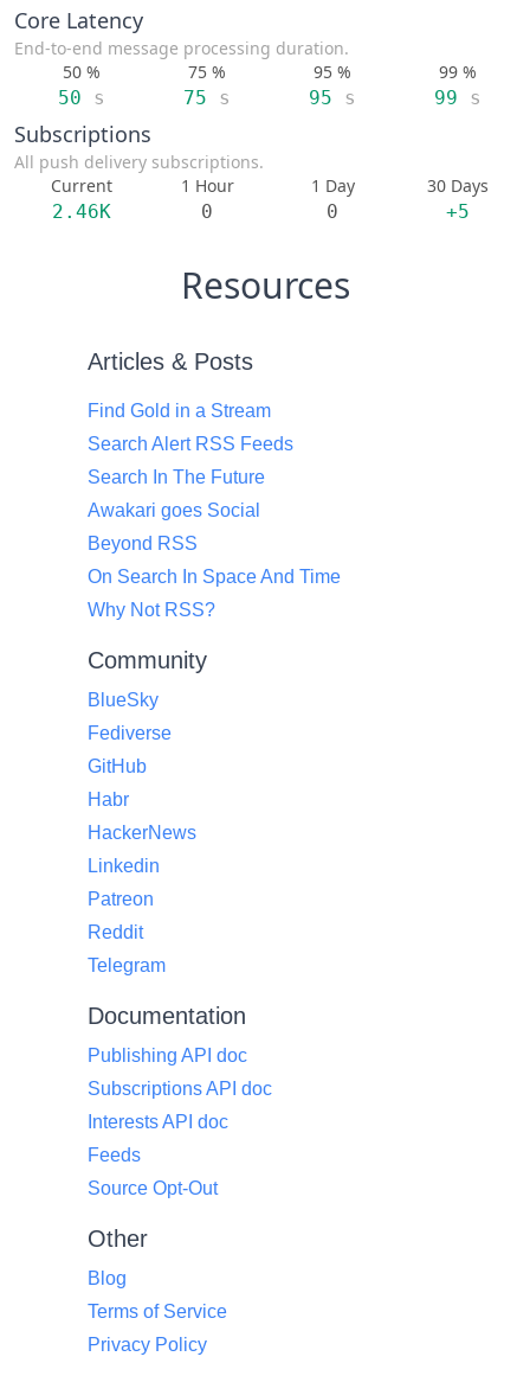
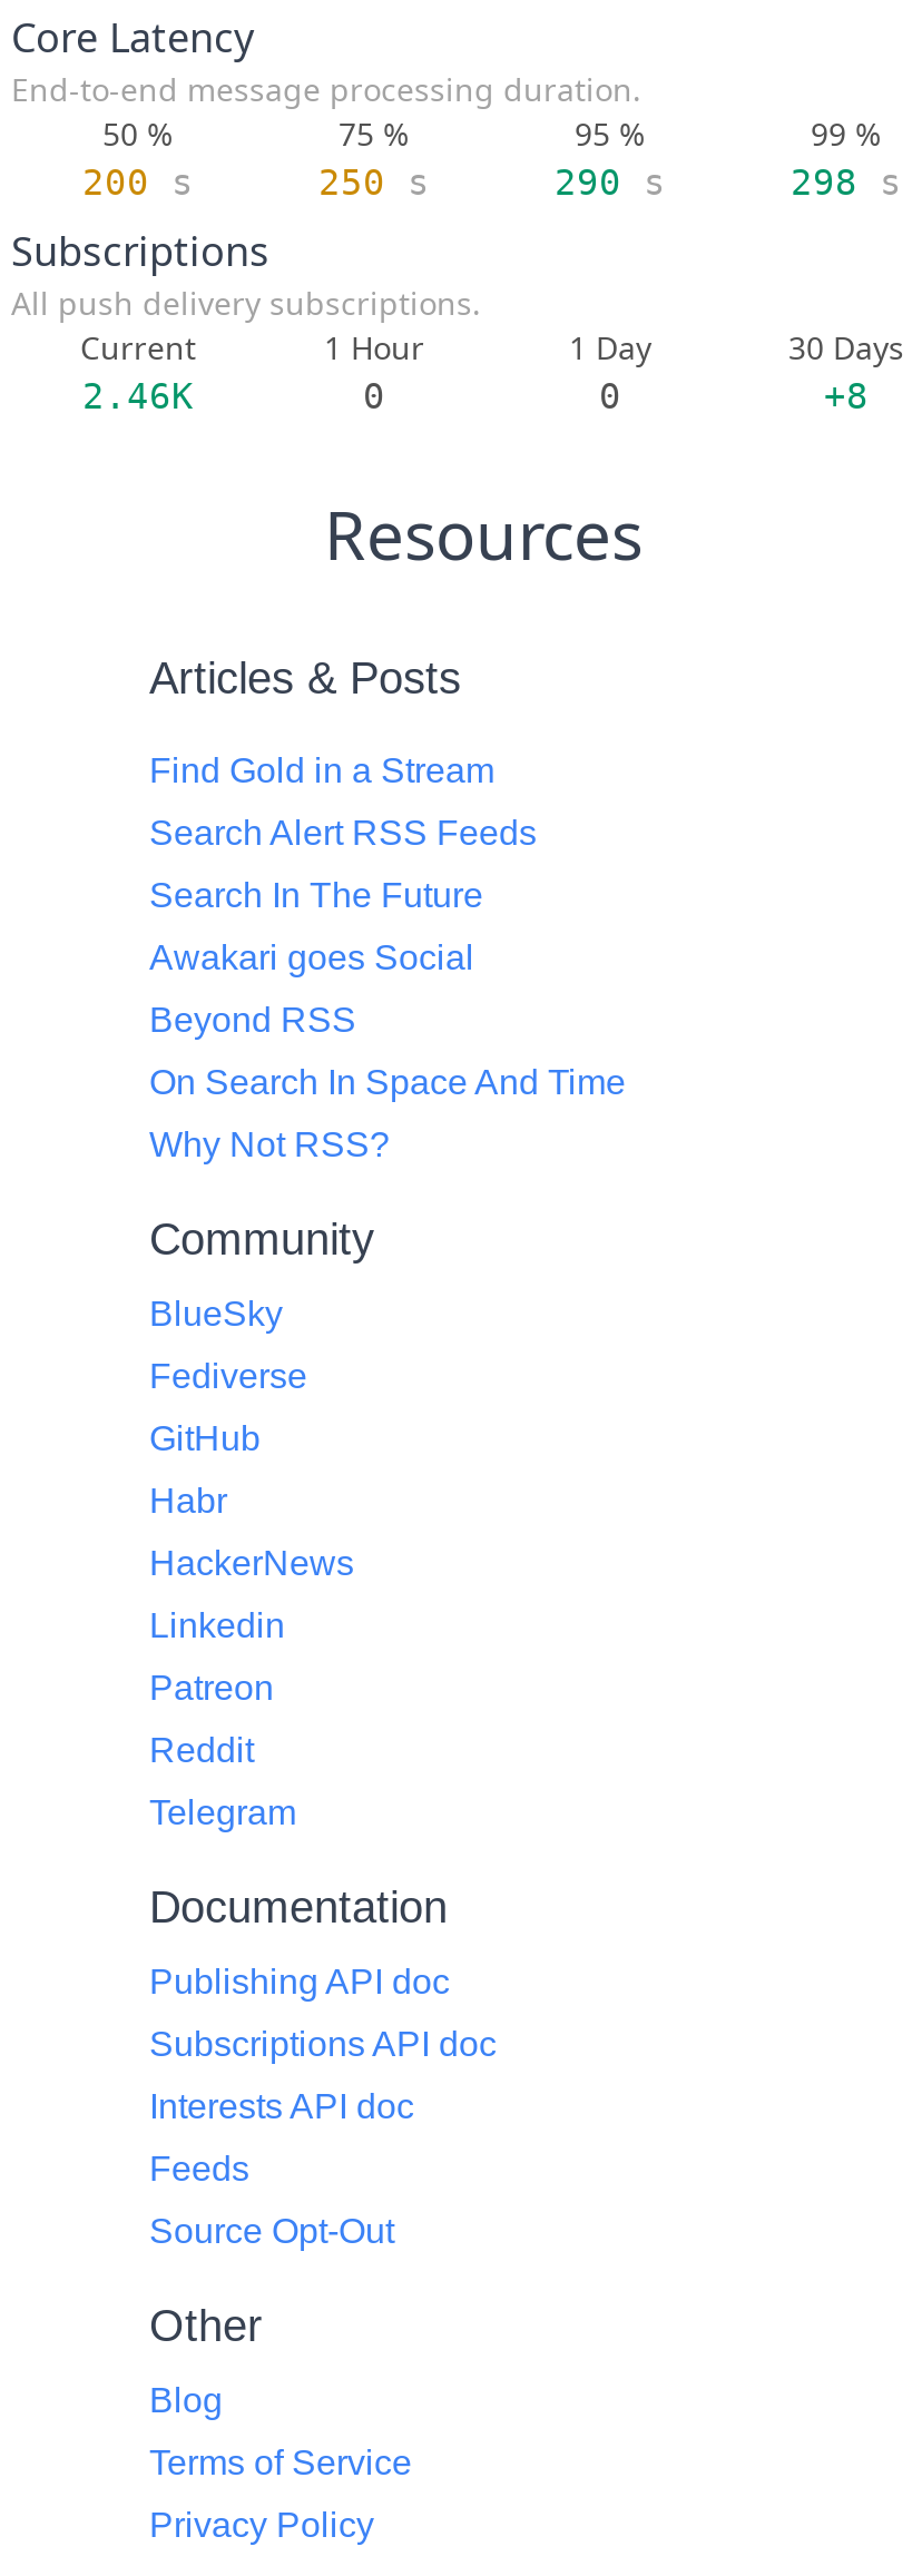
[58,87,105,110] 50 s -> [82,163,194,205] 200 s
[183,87,231,110] 75 s -> [318,163,430,205] 250 s
[309,87,356,110] 95 s -> [555,163,666,205] 290 s
[434,87,482,110] 99 s -> [791,163,902,205] 298 s
[446,201,470,223] +5 -> [824,376,869,419] +8

